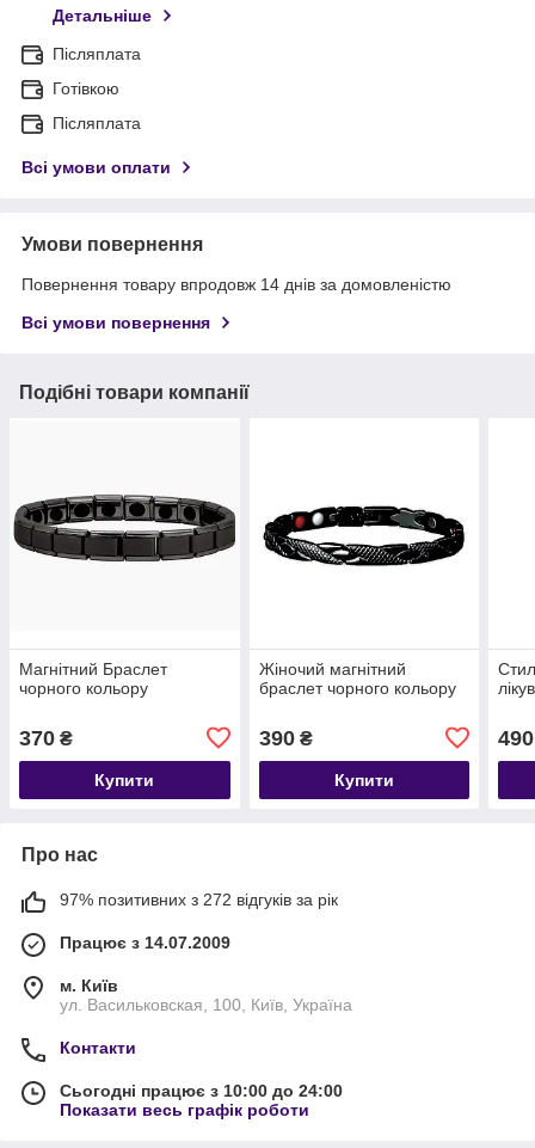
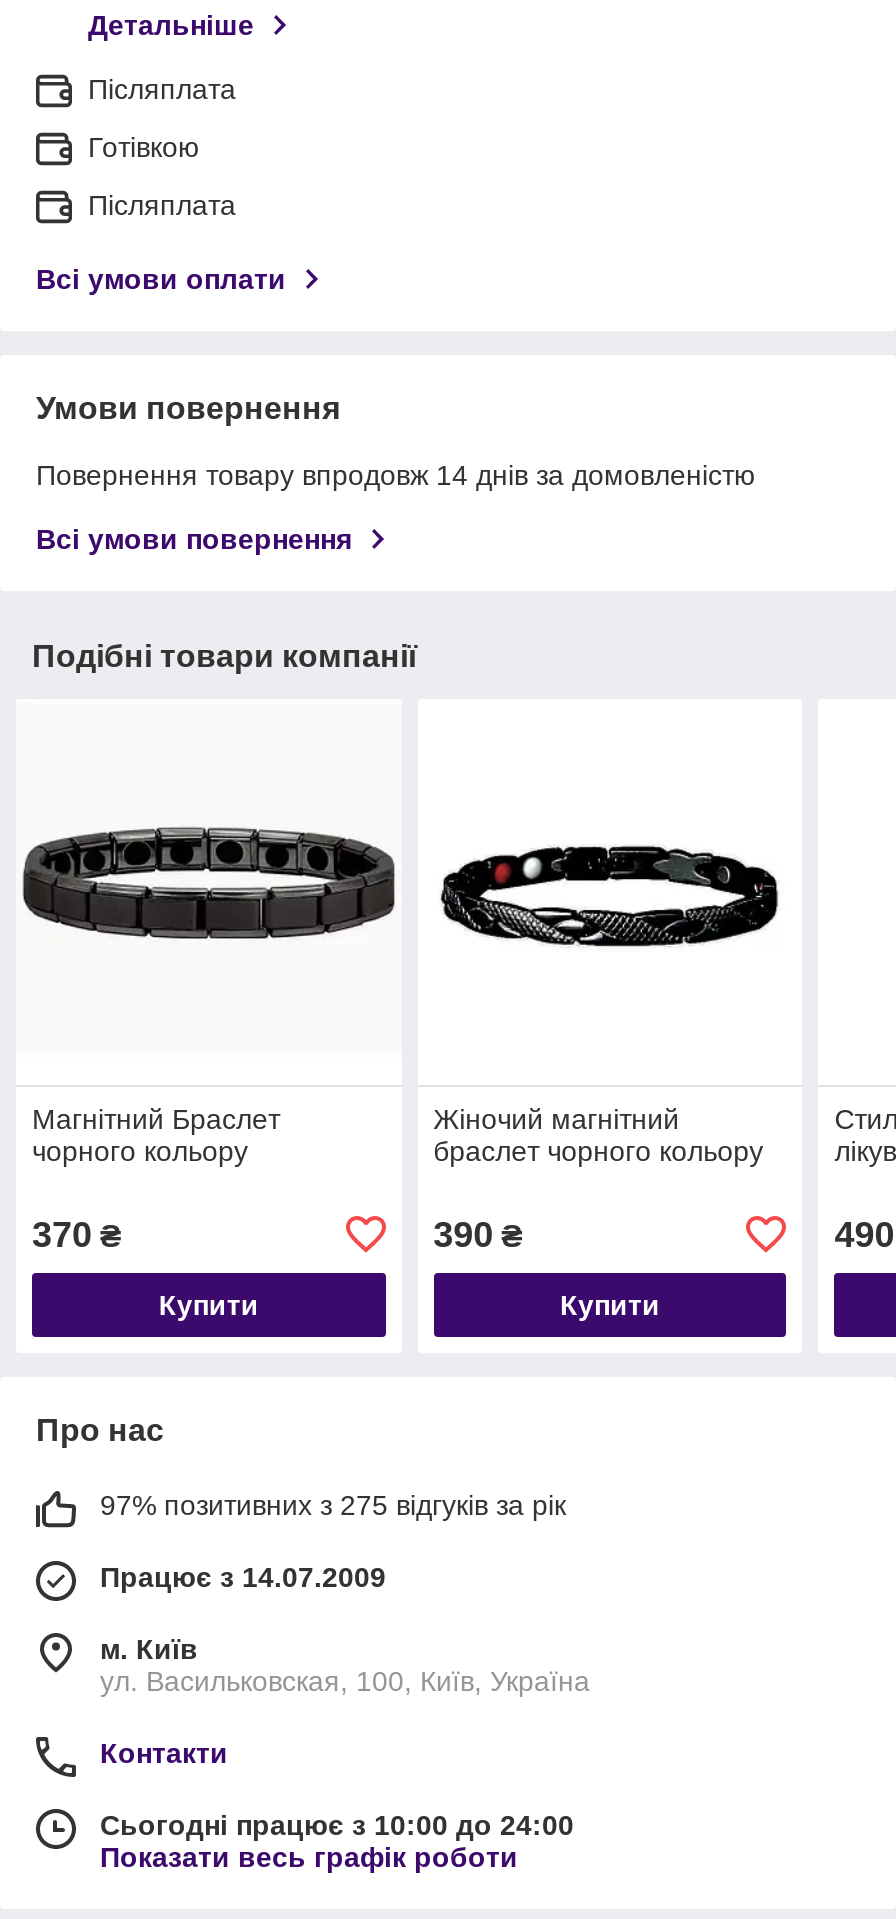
[60,890,338,909] 97% позитивних з 272 відгуків за рік -> [100,1489,566,1521] 97% позитивних з 275 відгуків за рік

